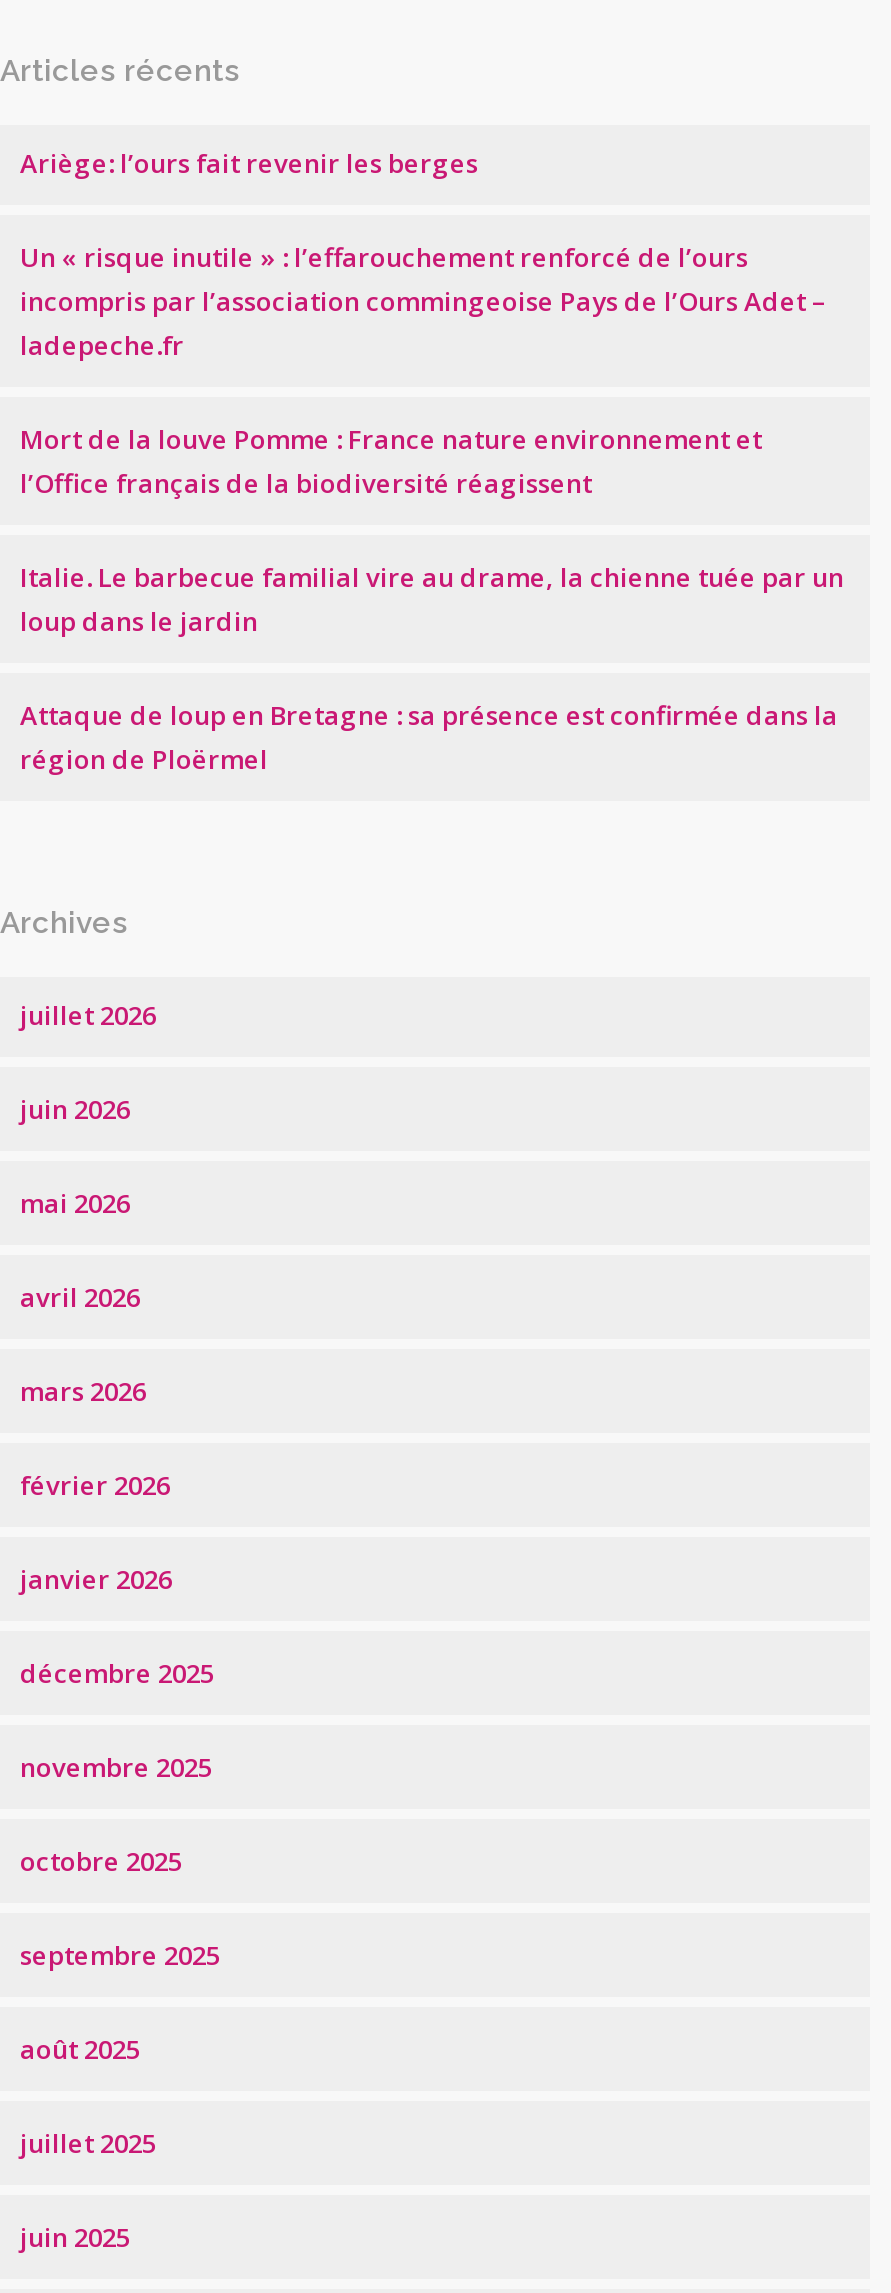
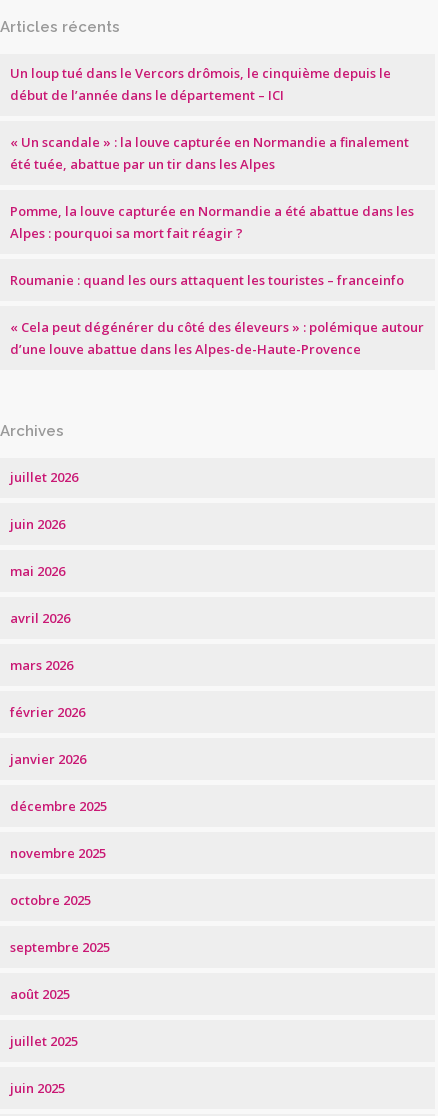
[20,145,478,181] Ariège: l’ours fait revenir les berges -> [10,64,391,104] Un loup tué dans le Vercors drômois, le cinquième depuis le | début de l’année dans le département – ICI
[20,239,826,363] Un « risque inutile » : l’effarouchement renforcé de l’ours | incompris par l’association commingeoise Pays de l’Ours Adet – | ladepeche.fr -> [10,133,409,173] « Un scandale » : la louve capturée en Normandie a finalement | été tuée, abattue par un tir dans les Alpes
[20,421,762,501] Mort de la louve Pomme : France nature environnement et | l’Office français de la biodiversité réagissent -> [10,202,414,242] Pomme, la louve capturée en Normandie a été abattue dans les | Alpes : pourquoi sa mort fait réagir ?
[20,559,844,639] Italie. Le barbecue familial vire au drame, la chienne tuée par un | loup dans le jardin -> [10,271,404,289] Roumanie : quand les ours attaquent les touristes – franceinfo
[20,697,838,777] Attaque de loup en Bretagne : sa présence est confirmée dans la | région de Ploërmel -> [10,318,424,358] « Cela peut dégénérer du côté des éleveurs » : polémique autour | d’une louve abattue dans les Alpes-de-Haute-Provence

